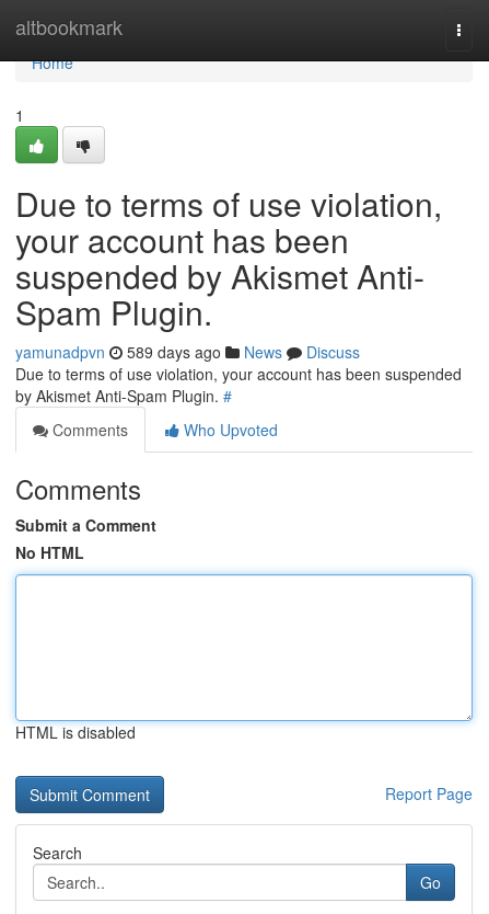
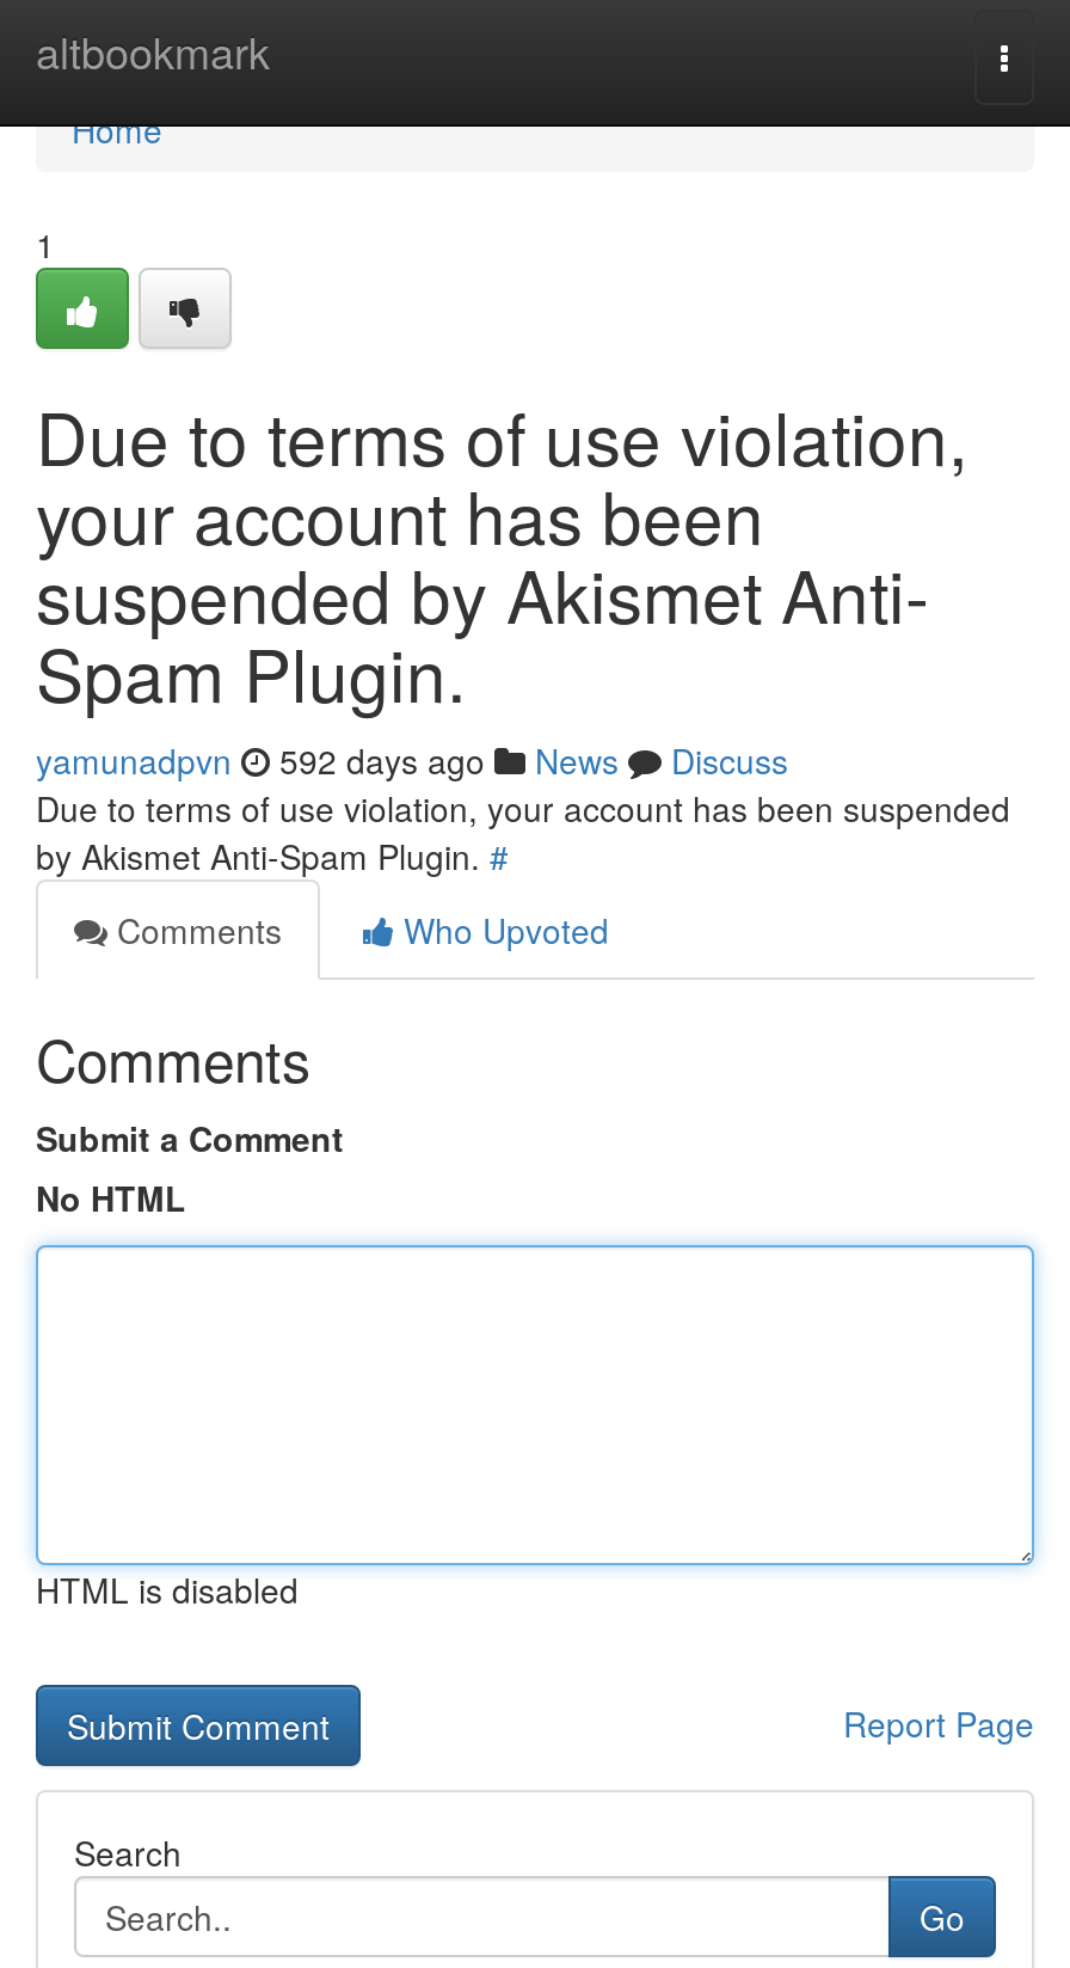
[15,341,360,363] yamunadpvn 589 days ago News Discuss -> [36,736,788,784] yamunadpvn 592 days ago News Discuss

